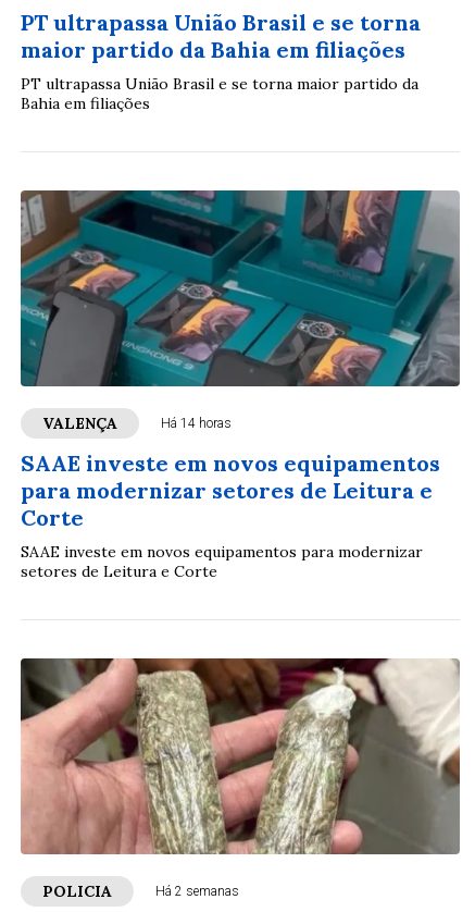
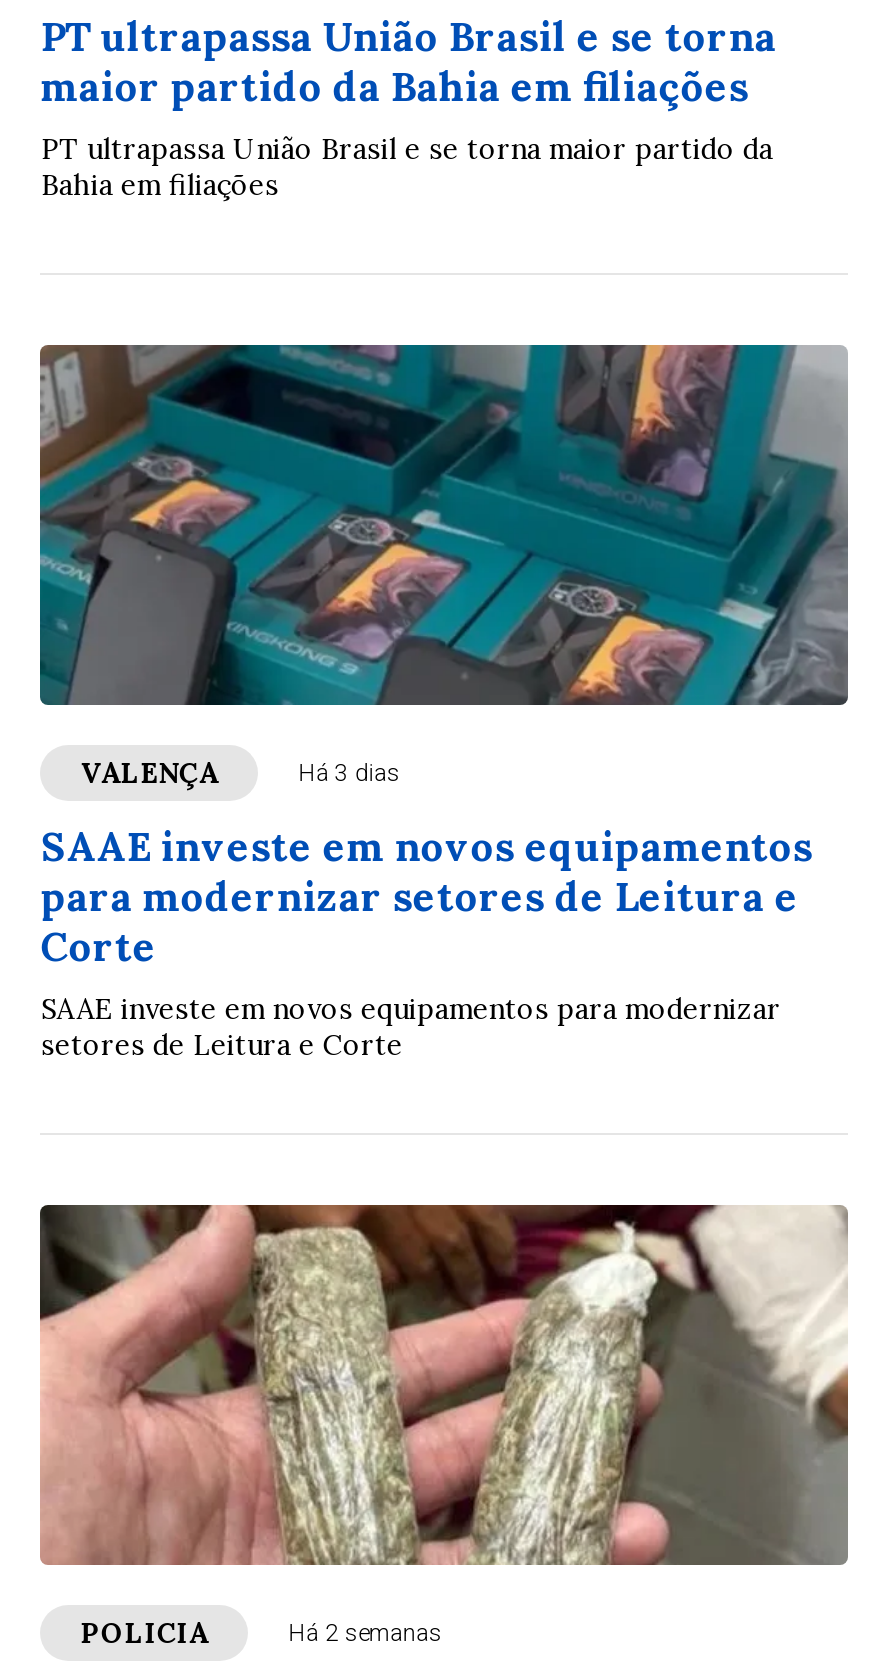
[161,416,232,431] Há 14 horas -> [299,759,401,787] Há 3 dias

